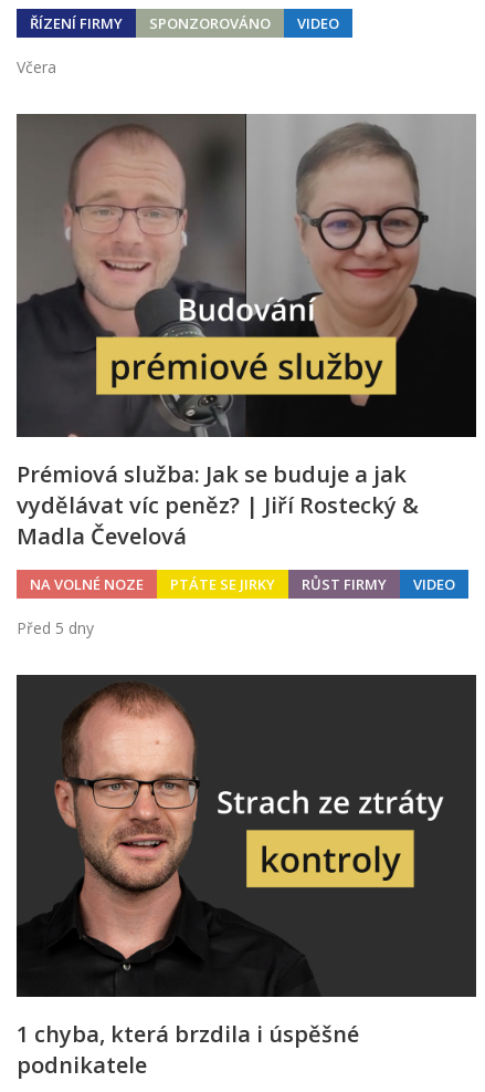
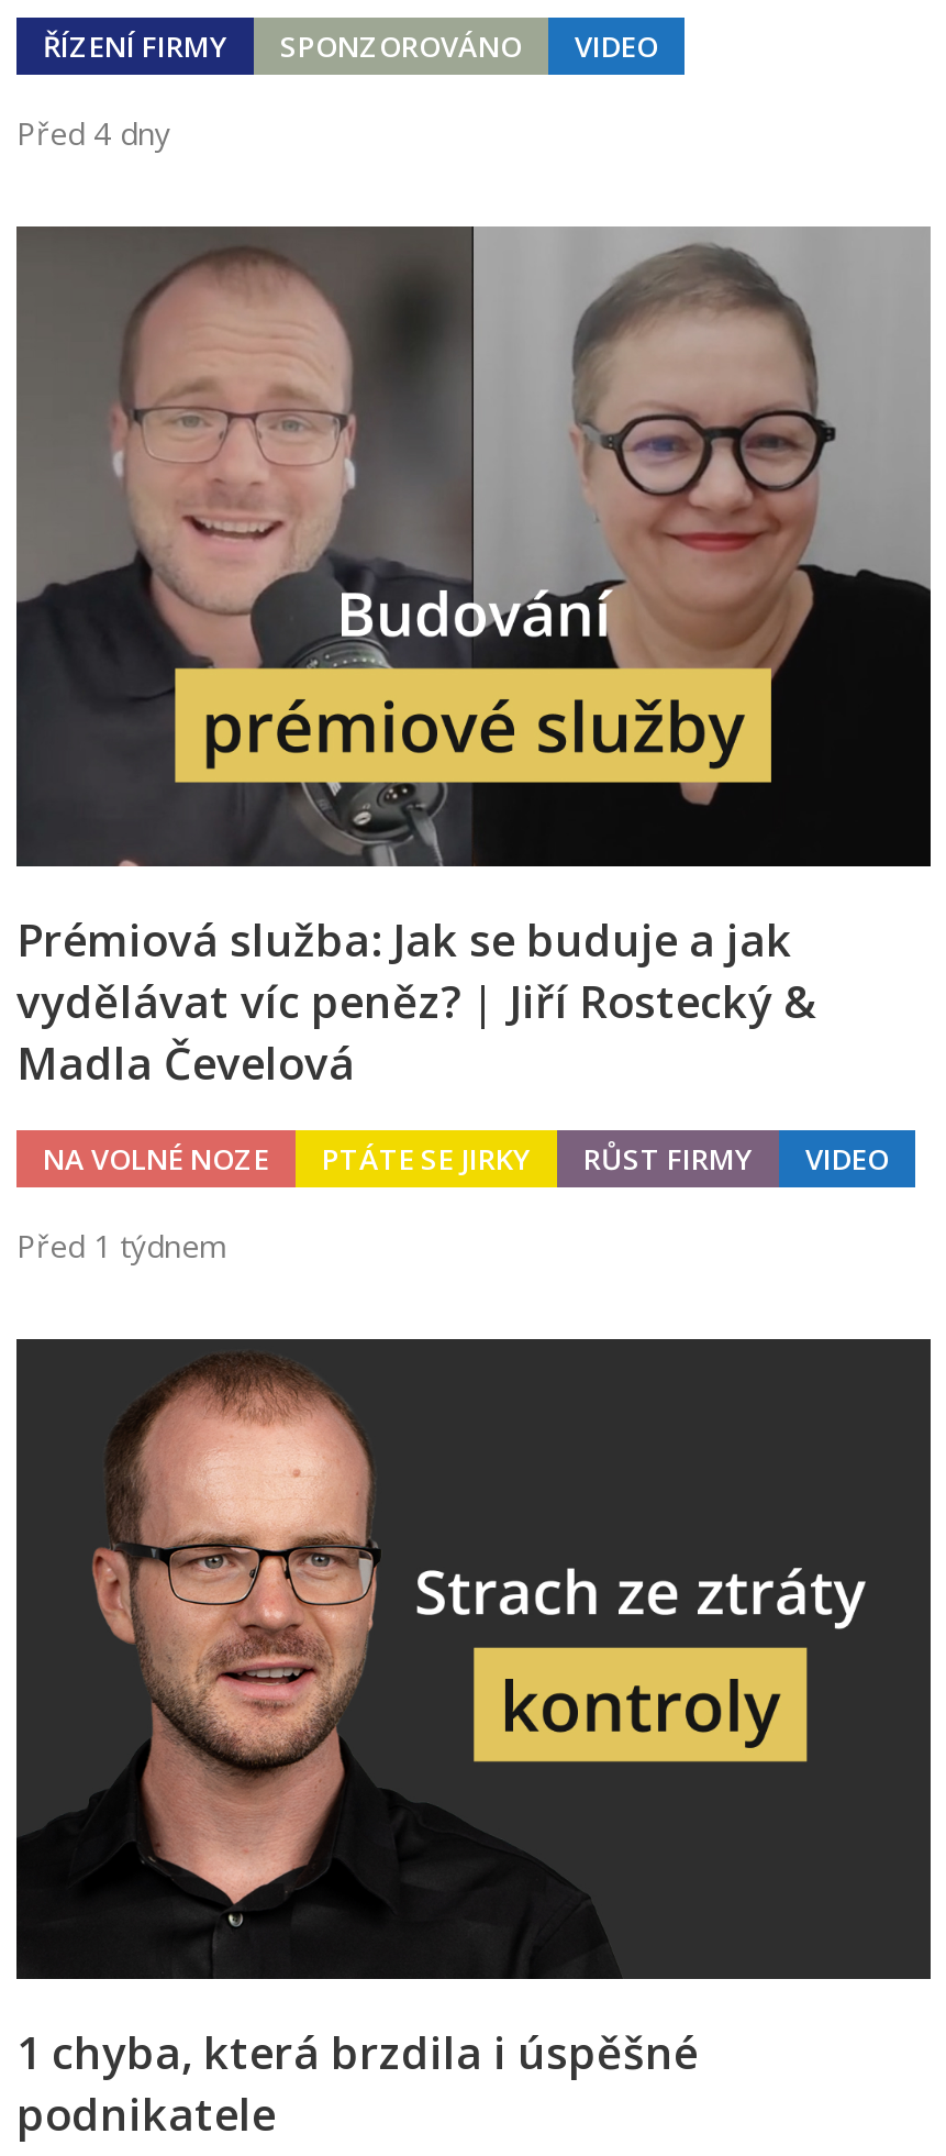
[17,57,56,78] Včera -> [16,111,170,153] Před 4 dny
[17,617,94,638] Před 5 dny -> [16,1224,227,1266] Před 1 týdnem

